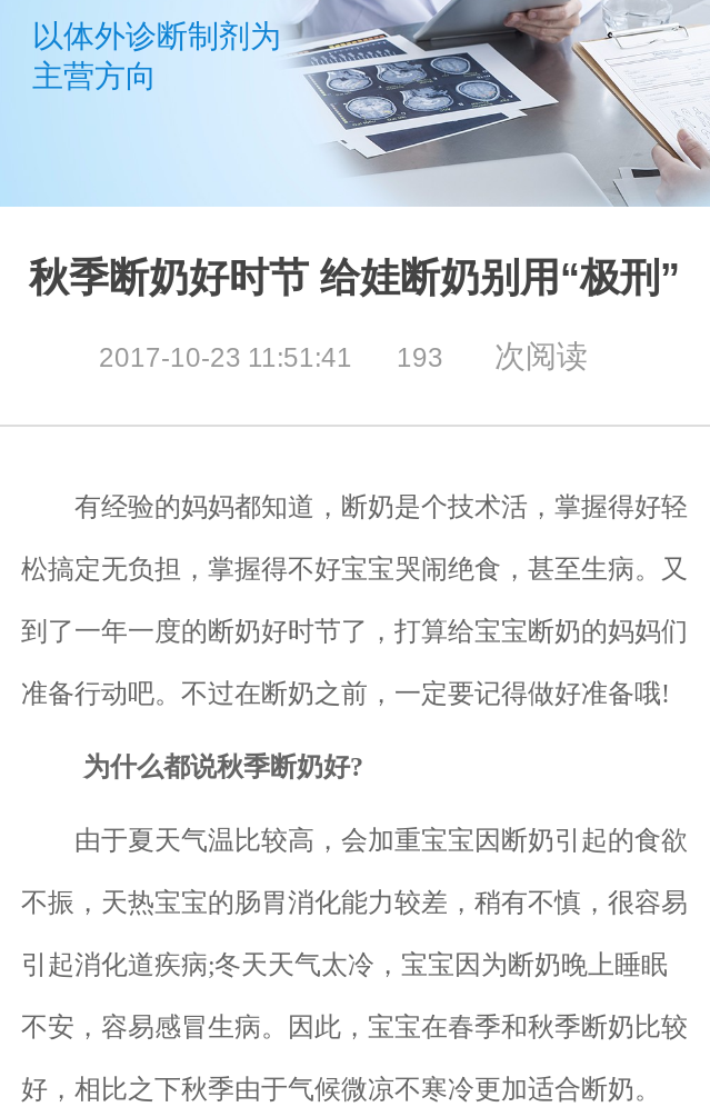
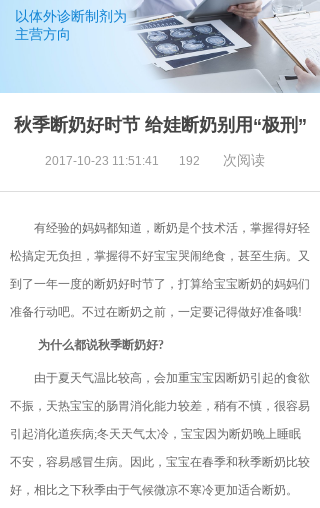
[99,338,588,373] 2017-10-23 11:51:41 193 次阅读 -> [45,152,265,168] 2017-10-23 11:51:41 192 次阅读

